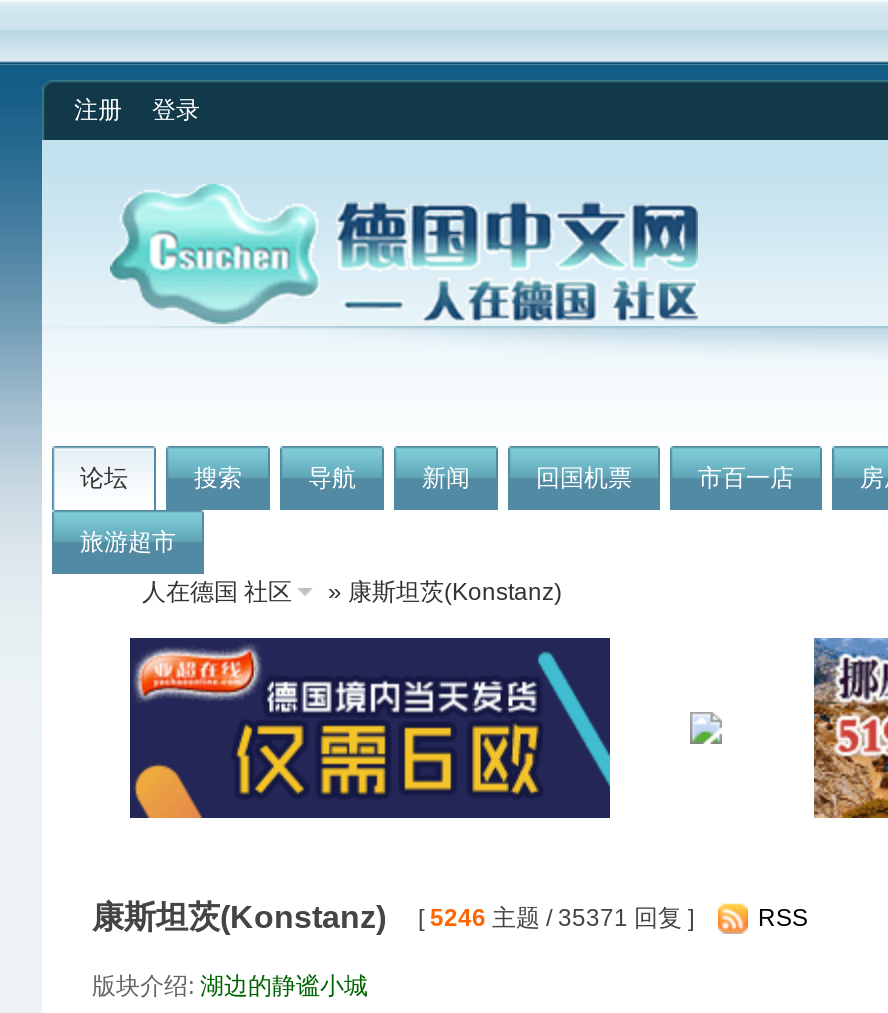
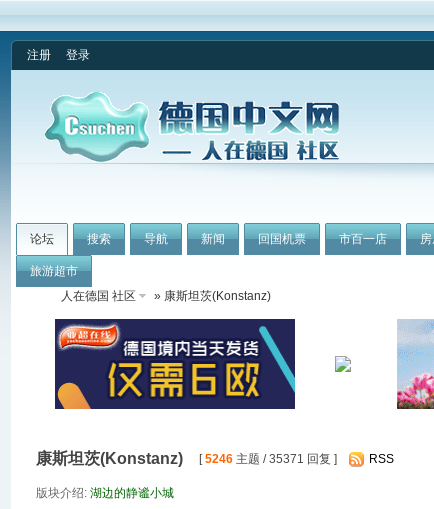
[812,638,882,820] [image] -> [397,320,431,410] [image]

